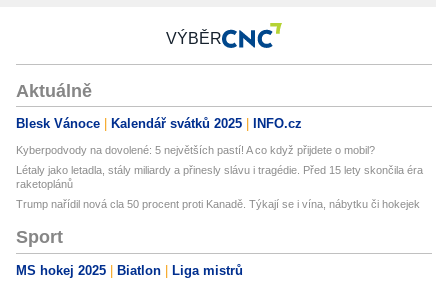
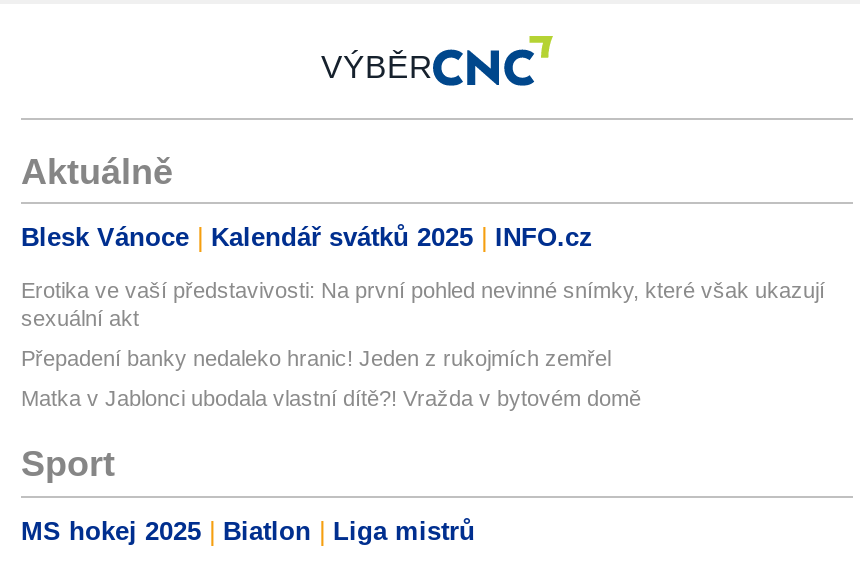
[16,144,375,156] Kyberpodvody na dovolené: 5 největších pastí! A co když přijdete o mobil? -> [21,278,825,330] Erotika ve vaší představivosti: Na první pohled nevinné snímky, které však ukazují | sexuální akt
[16,164,423,190] Létaly jako letadla, stály miliardy a přinesly slávu i tragédie. Před 15 lety skončila éra | raketoplánů -> [21,346,611,370] Přepadení banky nedaleko hranic! Jeden z rukojmích zemřel
[16,198,420,210] Trump nařídil nová cla 50 procent proti Kanadě. Týkají se i vína, nábytku či hokejek -> [21,386,641,410] Matka v Jablonci ubodala vlastní dítě?! Vražda v bytovém domě

